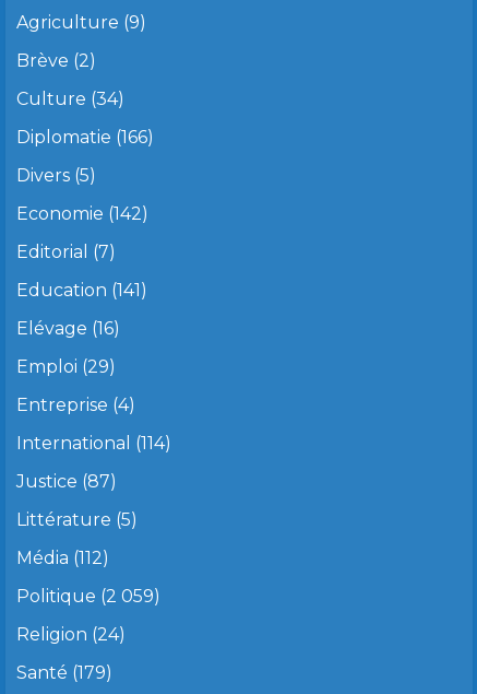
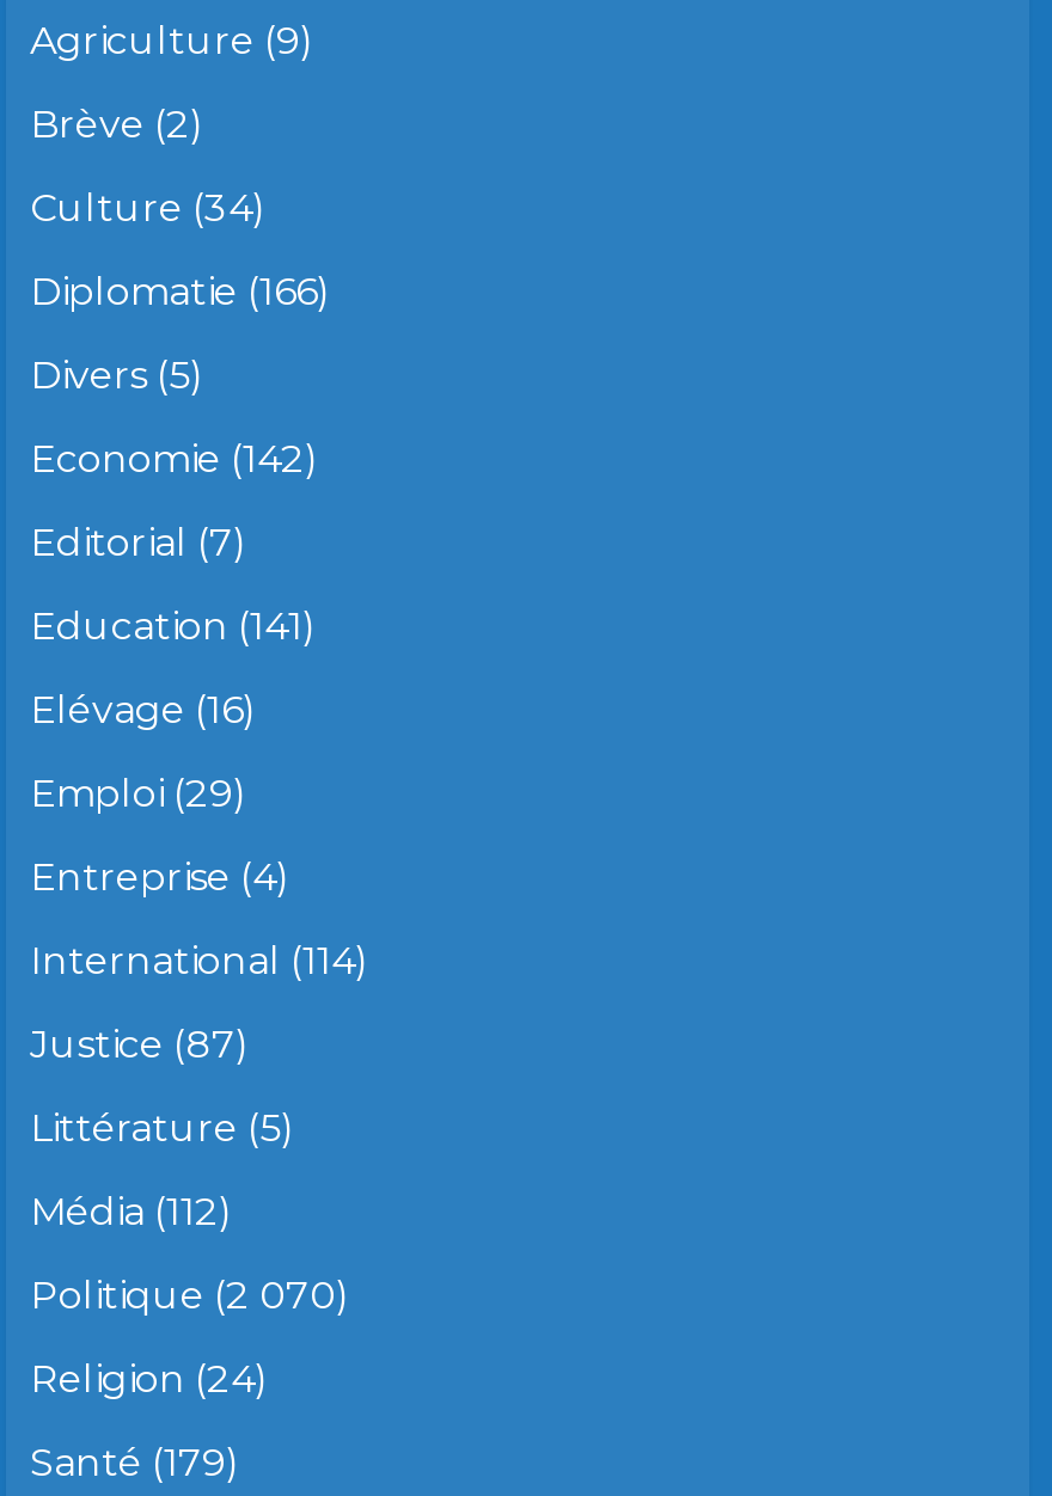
[16,586,160,607] Politique (2 059) -> [30,1273,350,1318] Politique (2 070)

